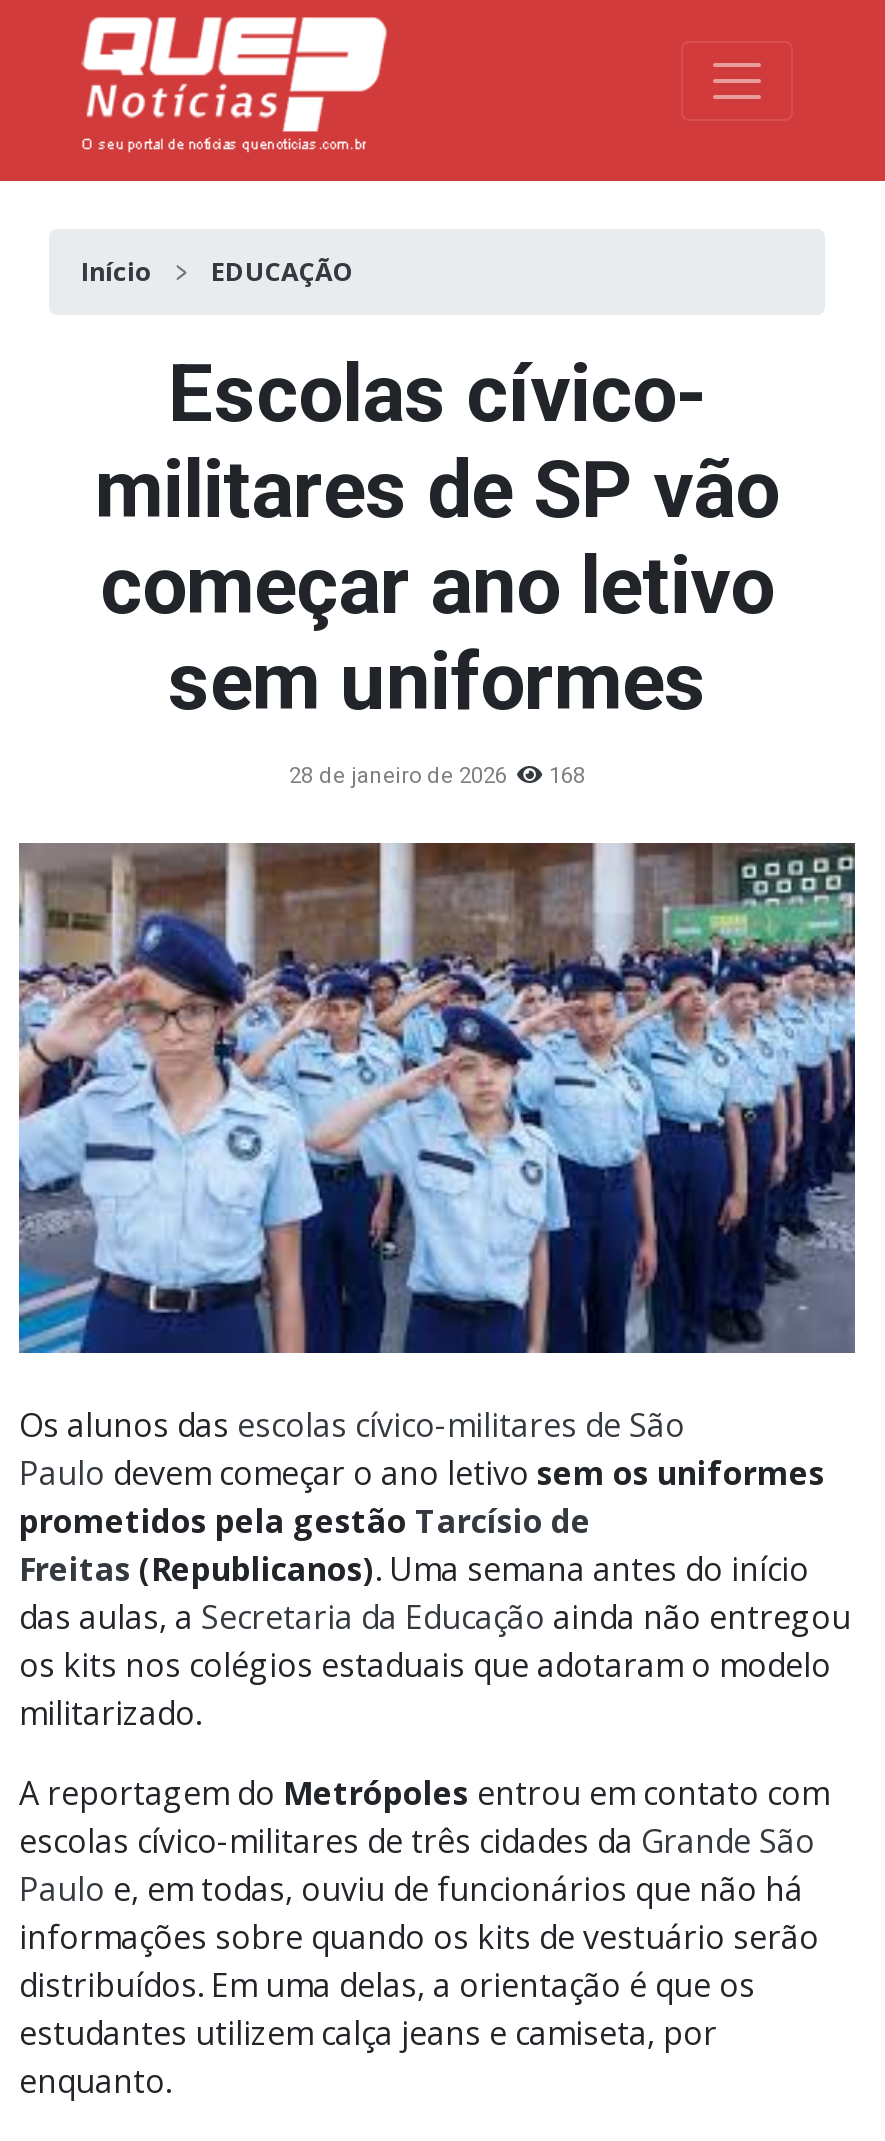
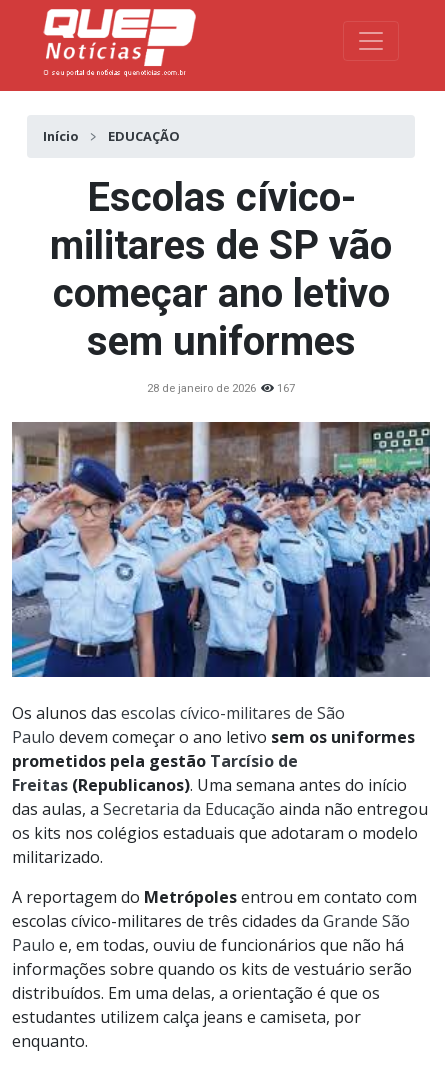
[289,763,585,789] 28 de janeiro de 2026 168 -> [147,382,295,395] 28 de janeiro de 2026 167

